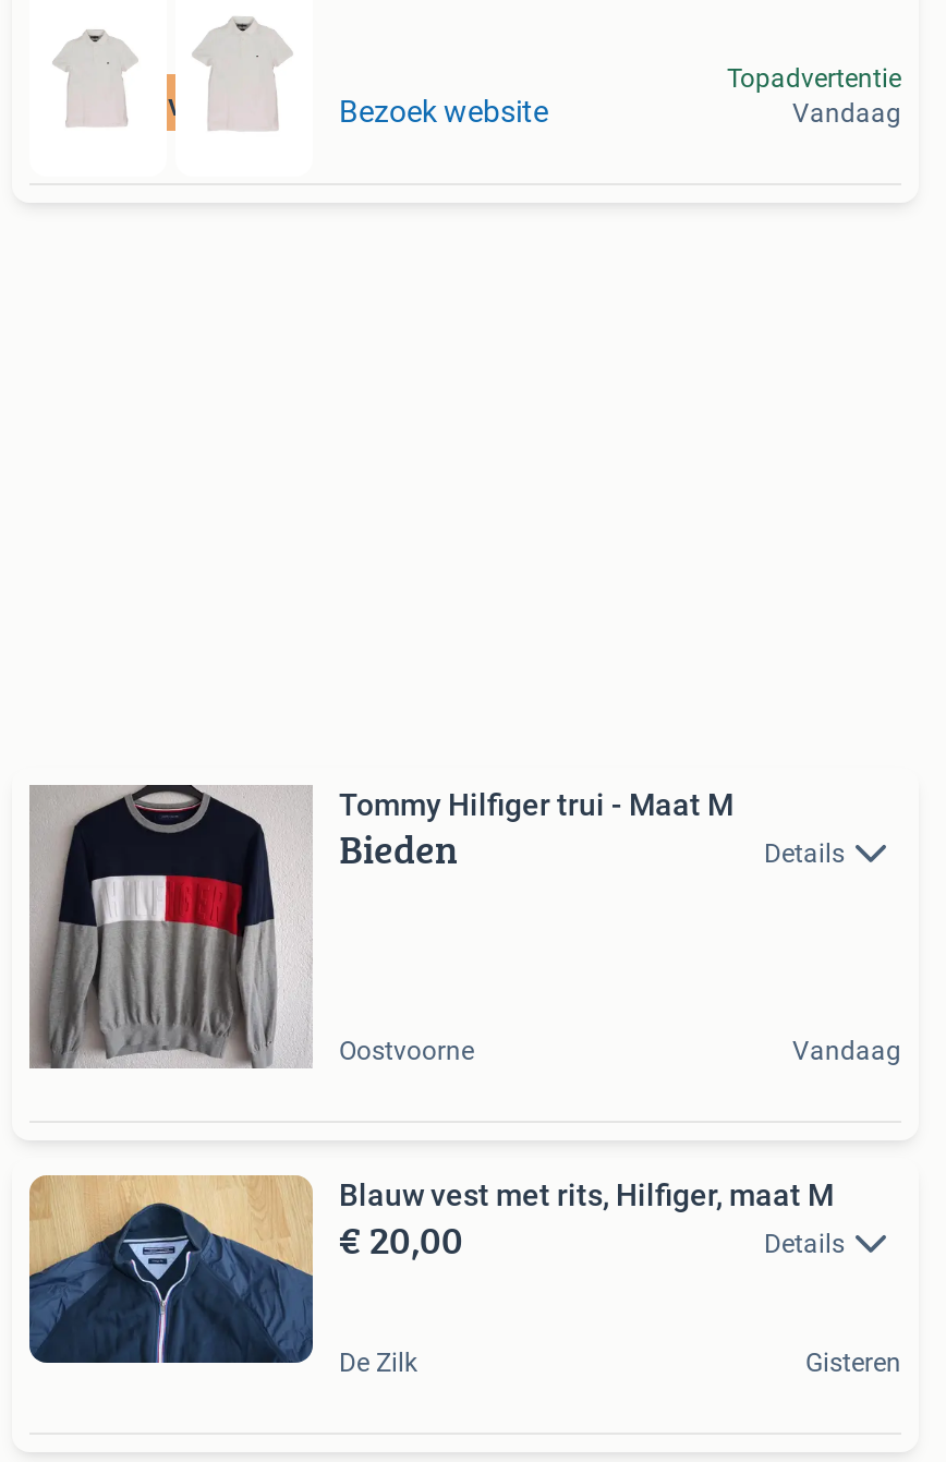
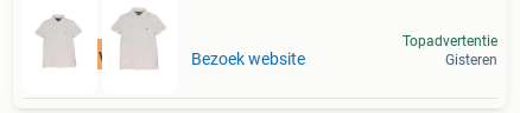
[792,98,901,128] Vandaag -> none
[29,783,845,1068] [image] | Tommy Hilfiger trui - Maat M | Bieden | Details -> none
[339,1036,901,1066] Oostvoorne | Vandaag -> none
[27,1173,845,1380] [image] | Blauw vest met rits, Hilfiger, maat M | € 20,00 | Details -> none
[339,1348,417,1378] De Zilk -> none

